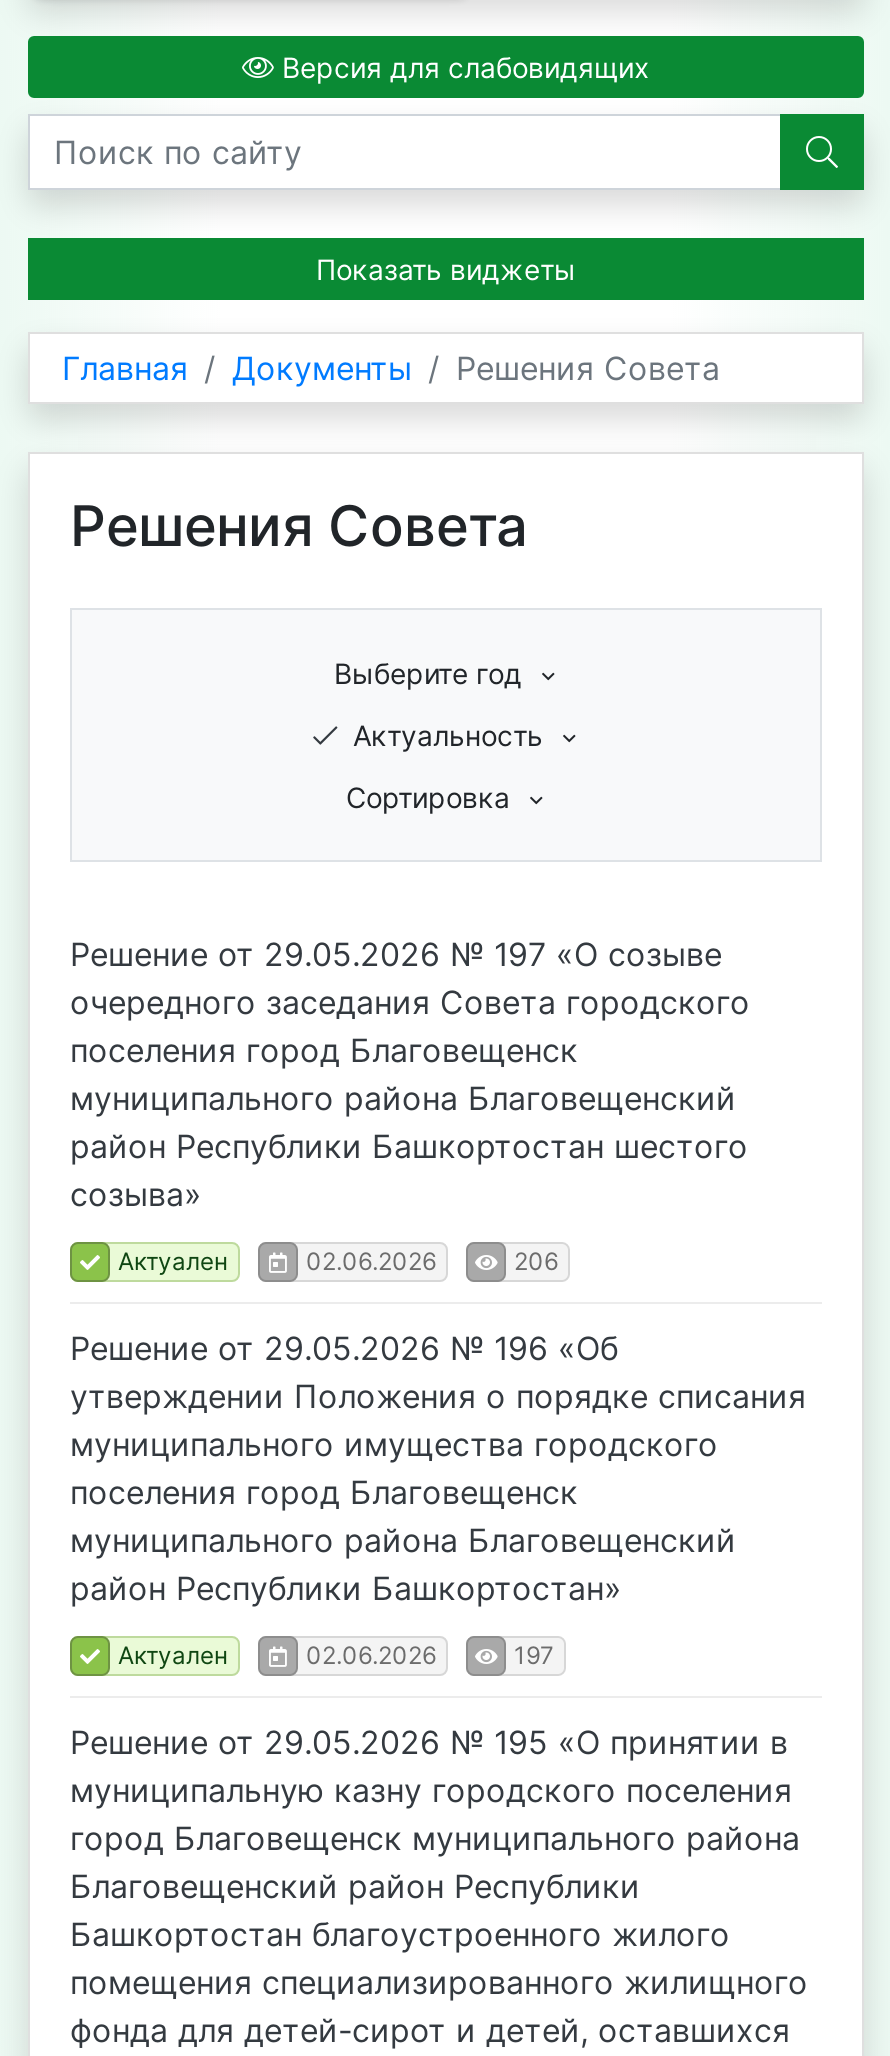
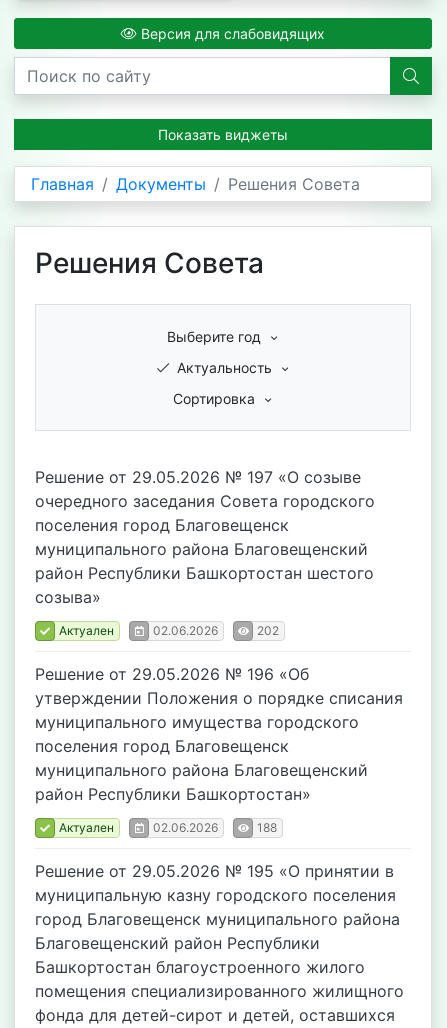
[514,1246,558,1276] 206 -> [257,623,279,638] 202
[514,1640,554,1670] 197 -> [257,820,277,835] 188

